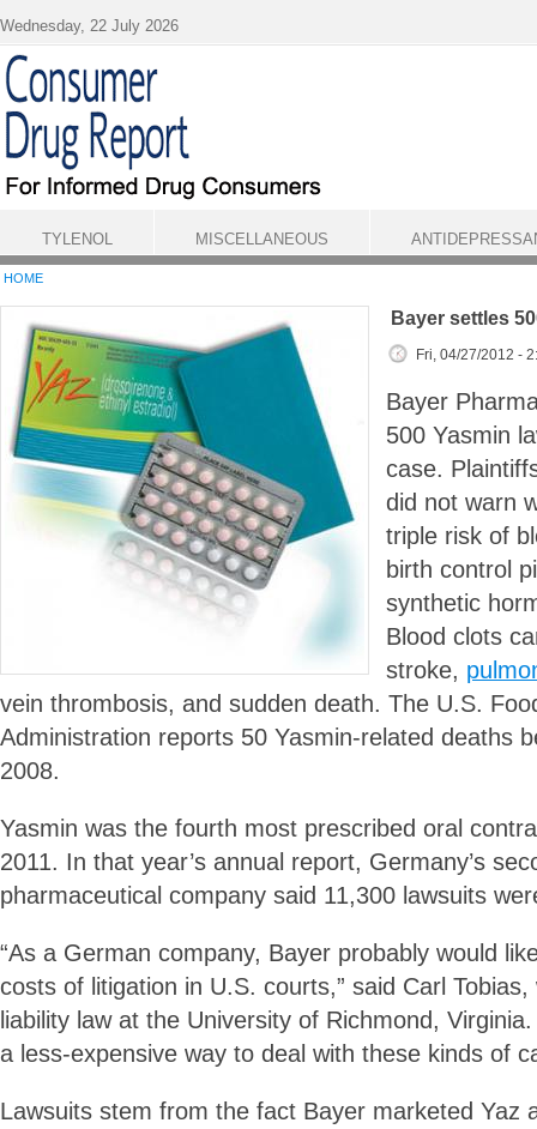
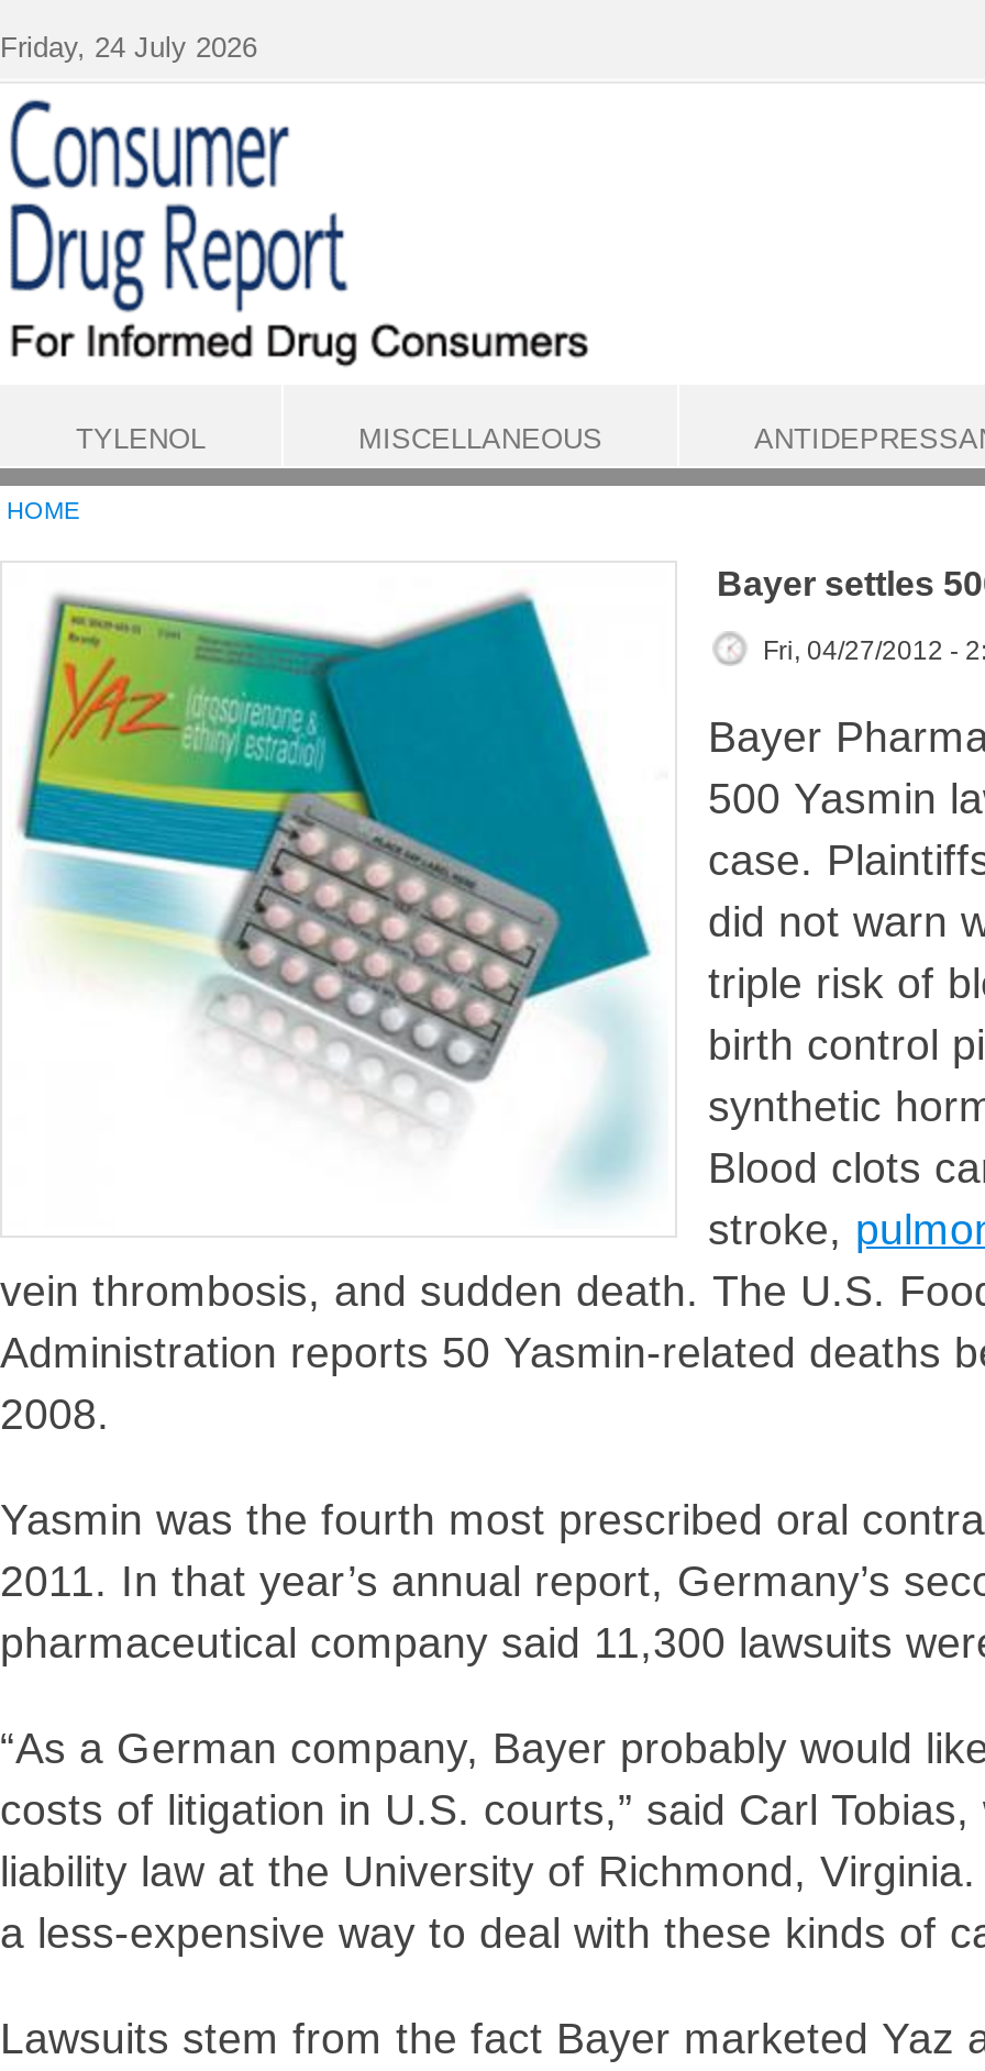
[0,17,179,35] Wednesday, 22 July 2026 -> [0,31,257,64] Friday, 24 July 2026

